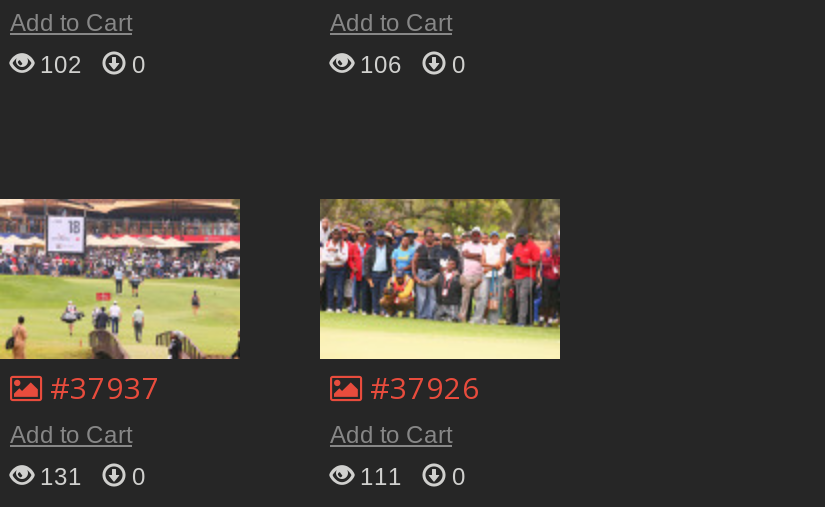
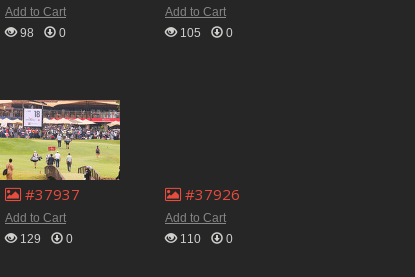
[34,51,146,79] 102 0 -> [17,26,66,40] 98 0
[354,51,466,79] 106 0 -> [177,26,233,40] 105 0
[318,197,562,361] [image] -> none
[34,463,146,491] 131 0 -> [17,232,73,246] 129 0
[354,463,466,491] 111 0 -> [177,232,233,246] 110 0

